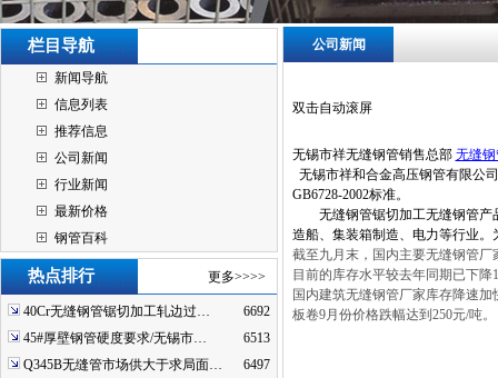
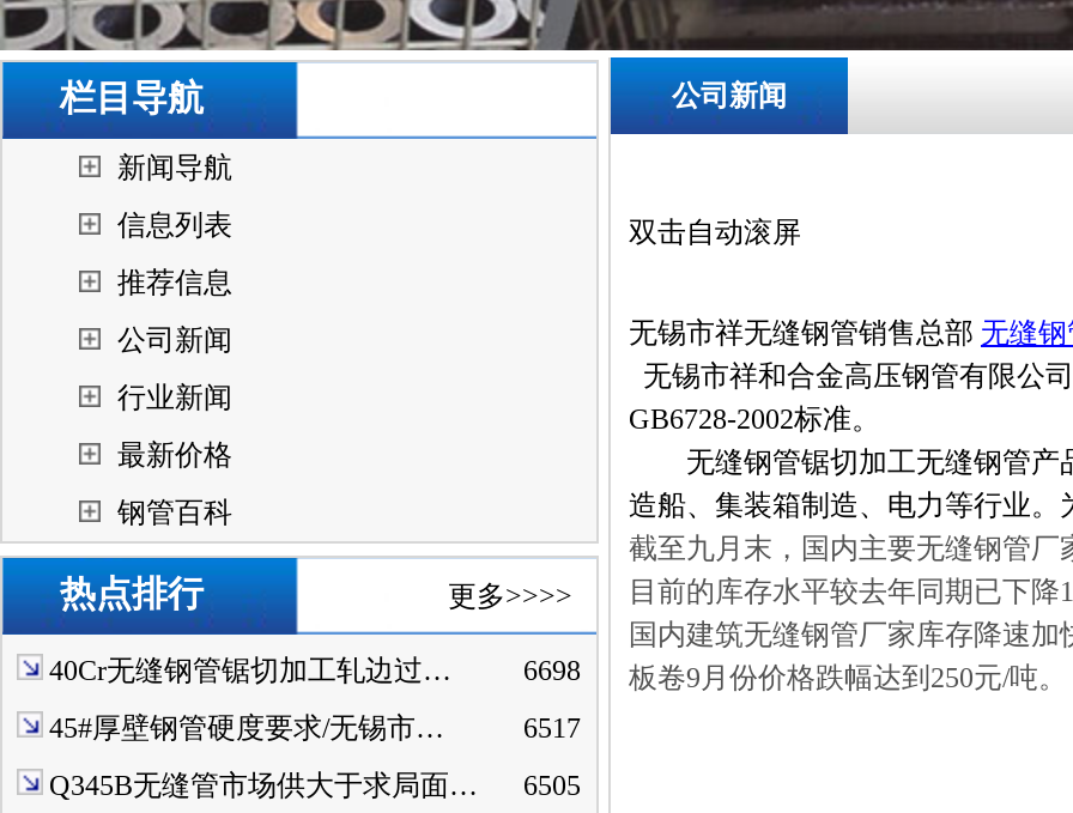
[243,304,495,322] 6692 板卷9月份价格跌幅达到250元/吨。 -> [523,654,1067,694] 6698 板卷9月份价格跌幅达到250元/吨。
[243,330,270,346] 6513 -> [523,711,581,745] 6517
[23,357,270,372] Q345B无缝管市场供大于求局面… 6497 -> [49,769,581,802] Q345B无缝管市场供大于求局面… 6505

